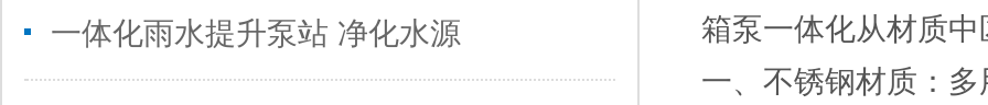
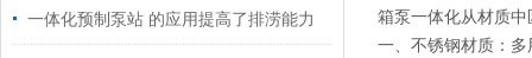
[51,17,461,50] 一体化雨水提升泵站 净化水源 -> [27,11,315,28] 一体化预制泵站 的应用提高了排涝能力

